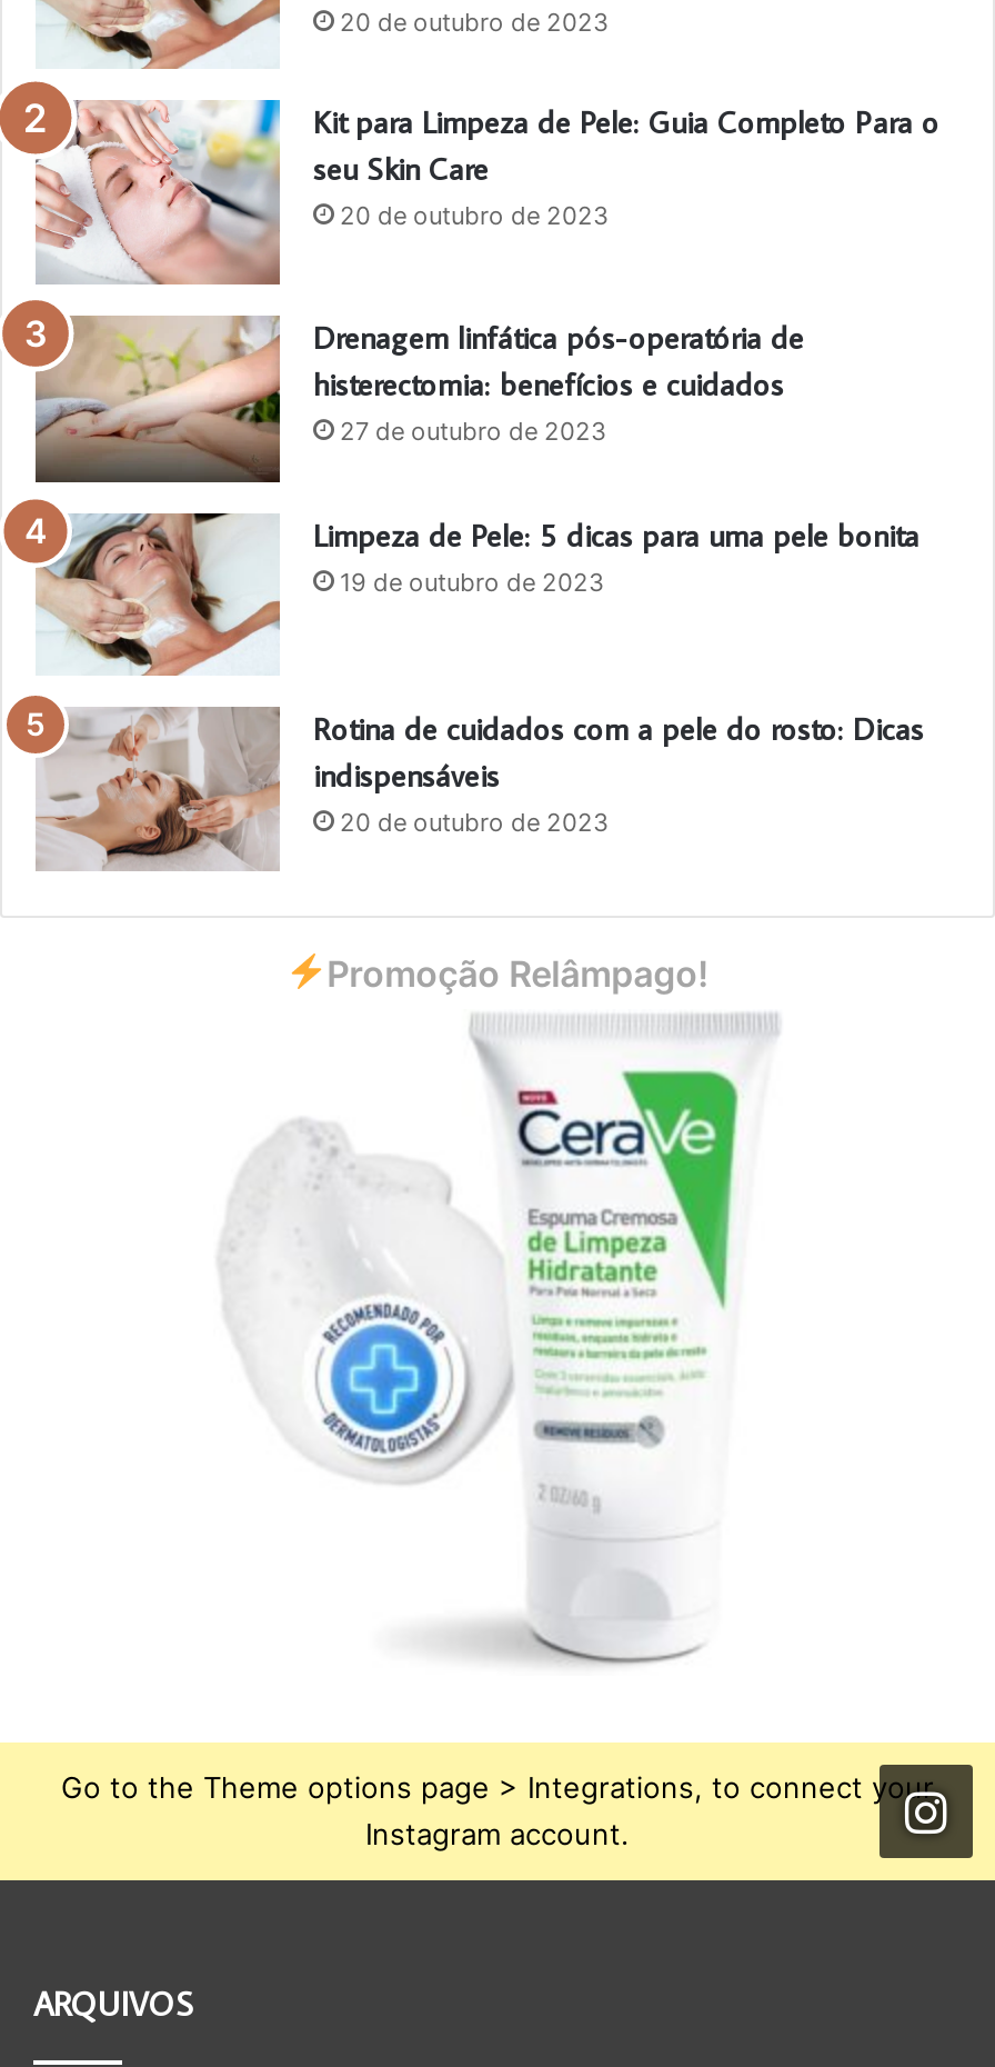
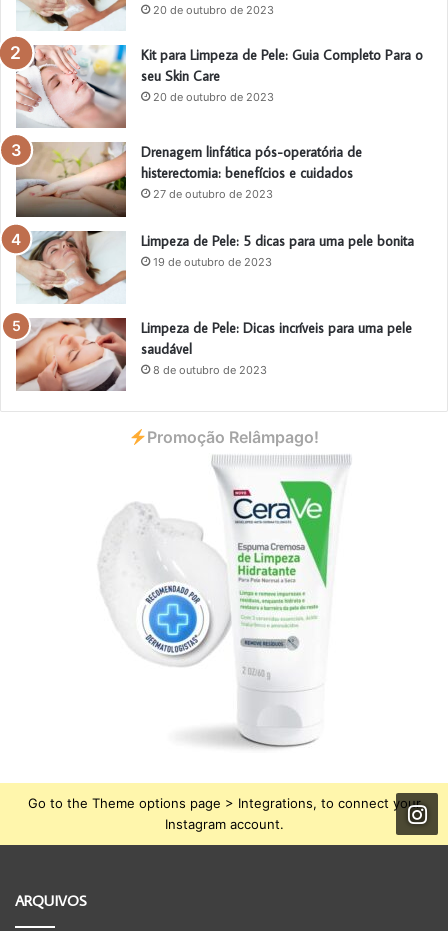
[36,707,924,871] [image] | Rotina de cuidados com a pele do rosto: Dicas | indispensáveis | 20 de outubro de 2023 -> [15,317,412,392] [image] | Limpeza de Pele: Dicas incríveis para uma pele | saudável | 8 de outubro de 2023

